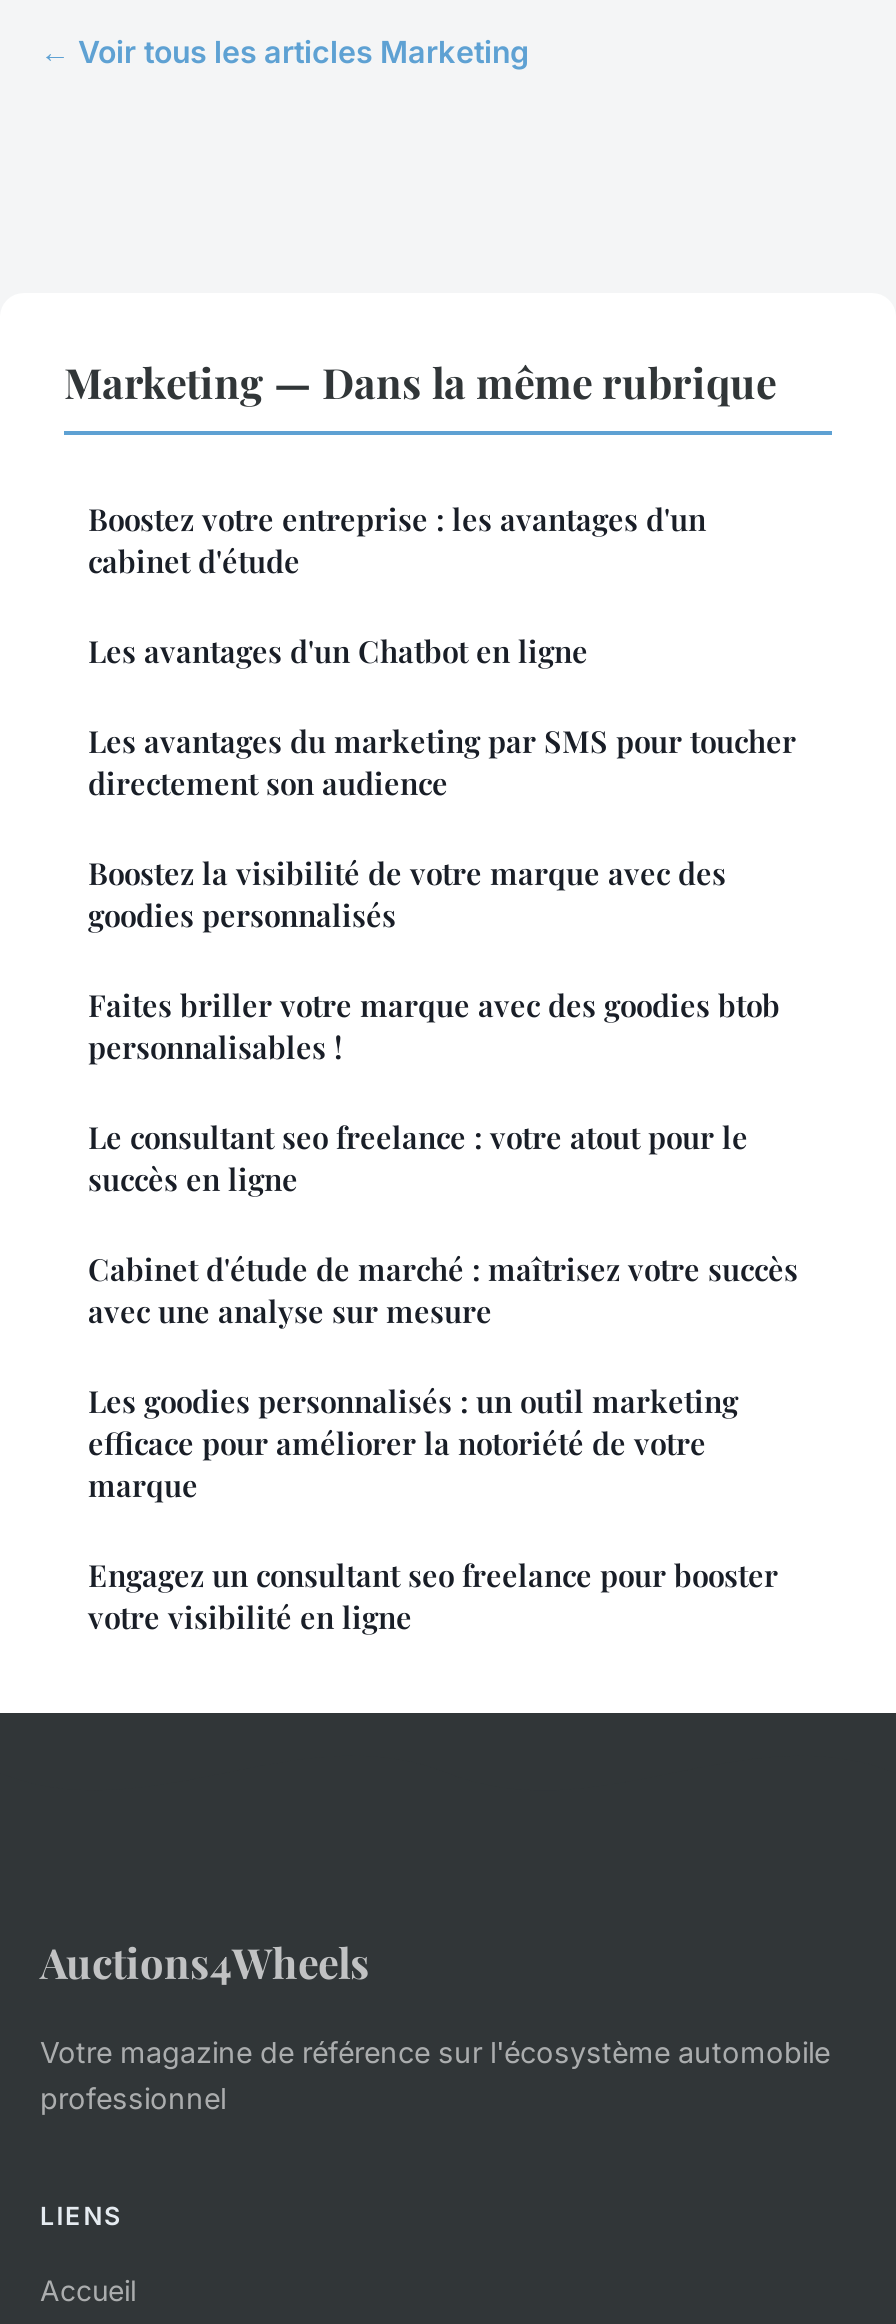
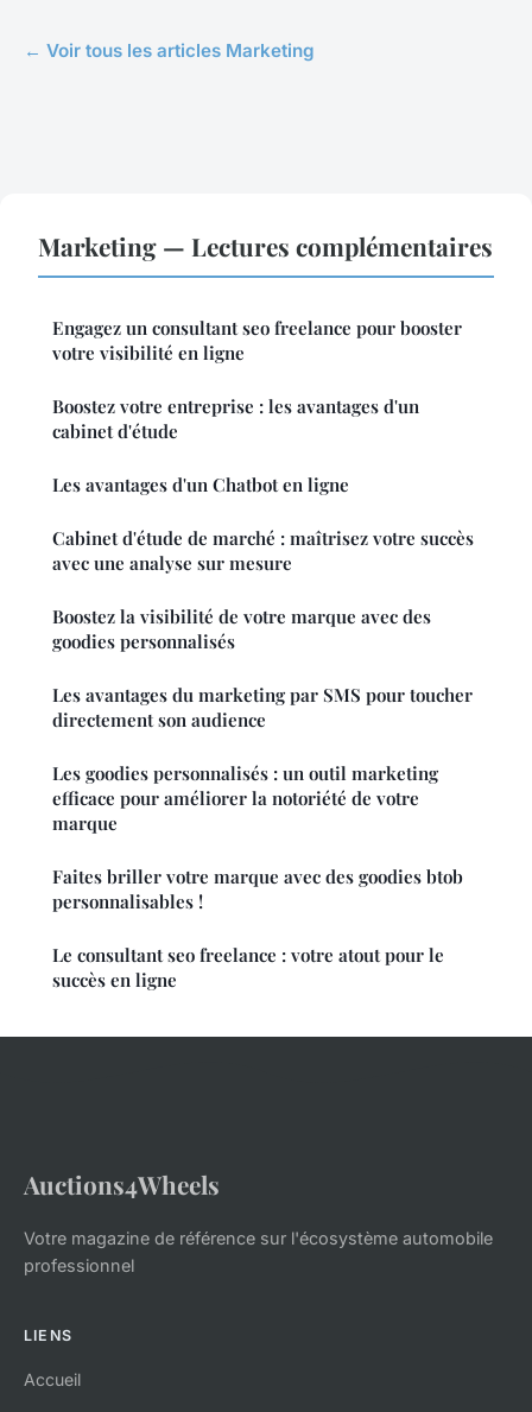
[64,353,776,409] Marketing — Dans la même rubrique -> [38,229,493,262] Marketing — Lectures complémentaires
moved [88,499,706,671] -> [52,394,419,496]: Boostez votre entreprise : les avantages d'un | cabinet d'étude | Les avantages d'un Chatbot en ligne
moved [88,721,796,803] -> [52,683,473,731]: Les avantages du marketing par SMS pour toucher | directement son audience
moved [88,853,726,935] -> [52,604,431,653]: Boostez la visibilité de votre marque avec des | goodies personnalisés
moved [88,985,780,1199] -> [52,864,463,991]: Faites briller votre marque avec des goodies btob | personnalisables ! | Le consultant seo freelance : votre atout pour le | succès en ligne
moved [88,1249,798,1331] -> [52,526,474,575]: Cabinet d'étude de marché : maîtrisez votre succès | avec une analyse sur mesure
moved [88,1381,738,1505] -> [52,761,438,835]: Les goodies personnalisés : un outil marketing | efficace pour améliorer la notoriété de votre | marque
moved [88,1555,778,1637] -> [52,316,462,364]: Engagez un consultant seo freelance pour booster | votre visibilité en ligne

